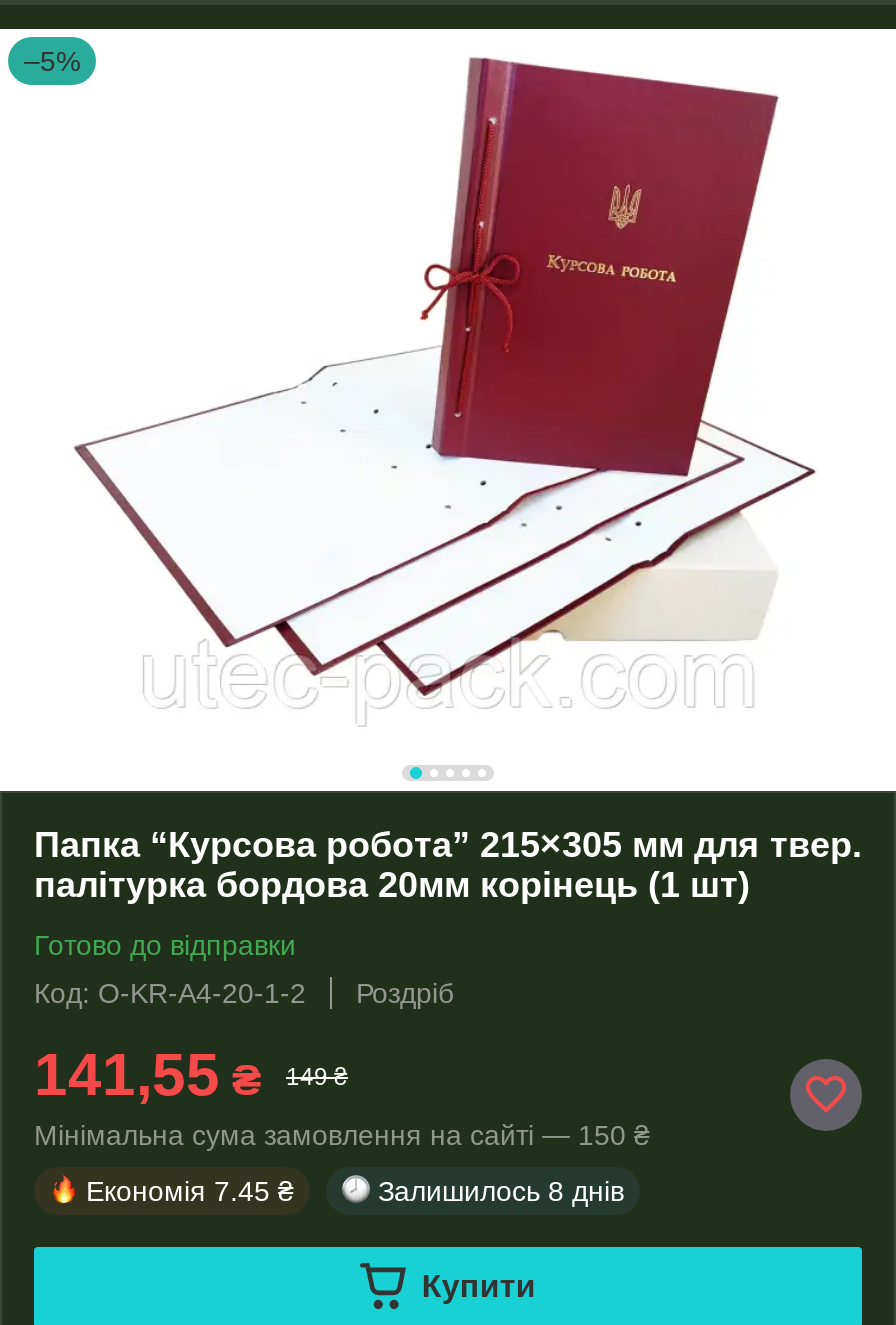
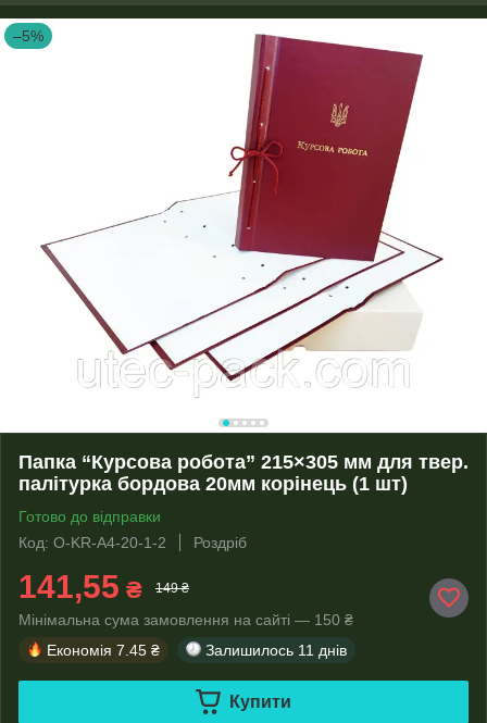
[378,1175,624,1207] Залишилось 8 днів -> [205,641,347,659] Залишилось 11 днів

